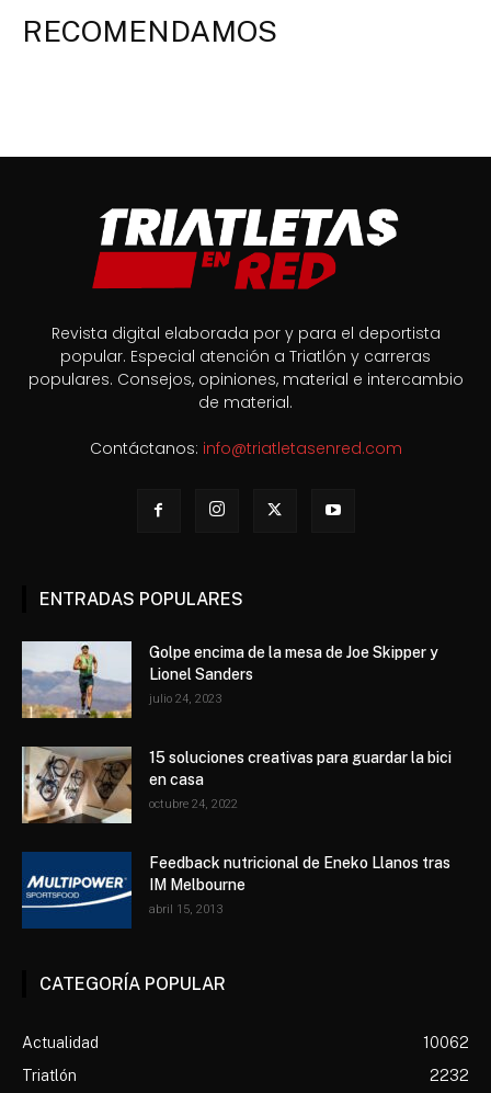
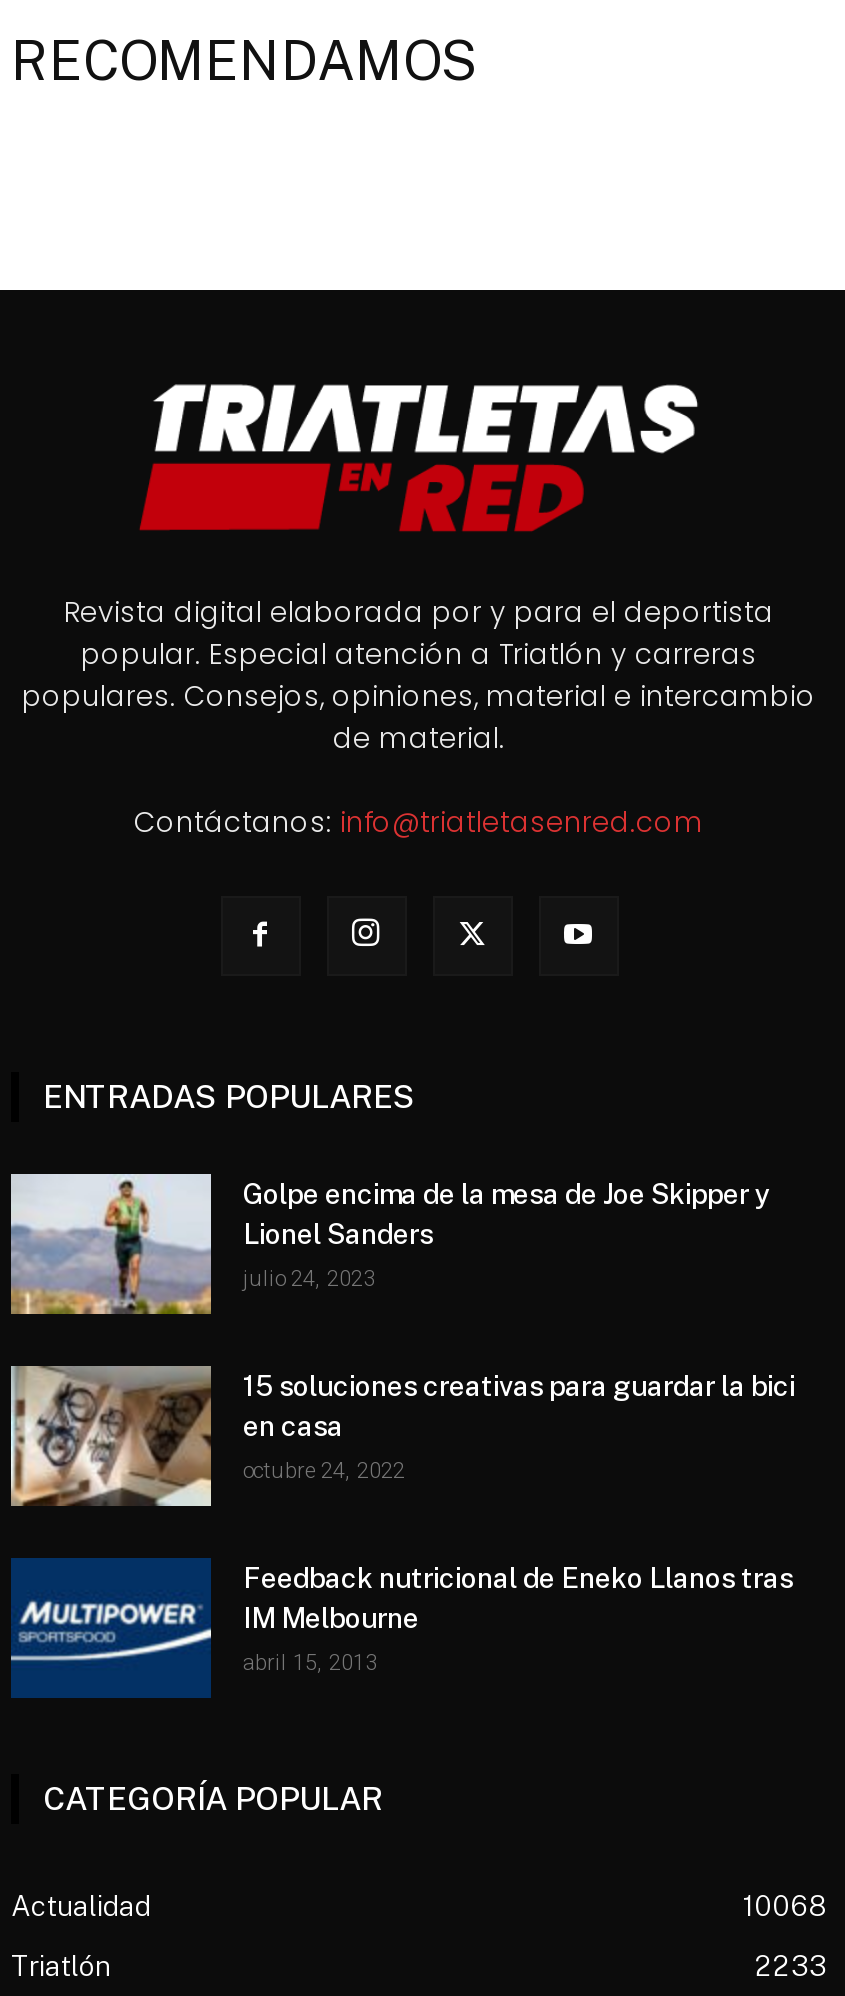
[423,1034,469,1052] 10062 -> [743,1891,827,1923] 10068
[430,1067,469,1085] 2232 -> [755,1951,827,1983] 2233

